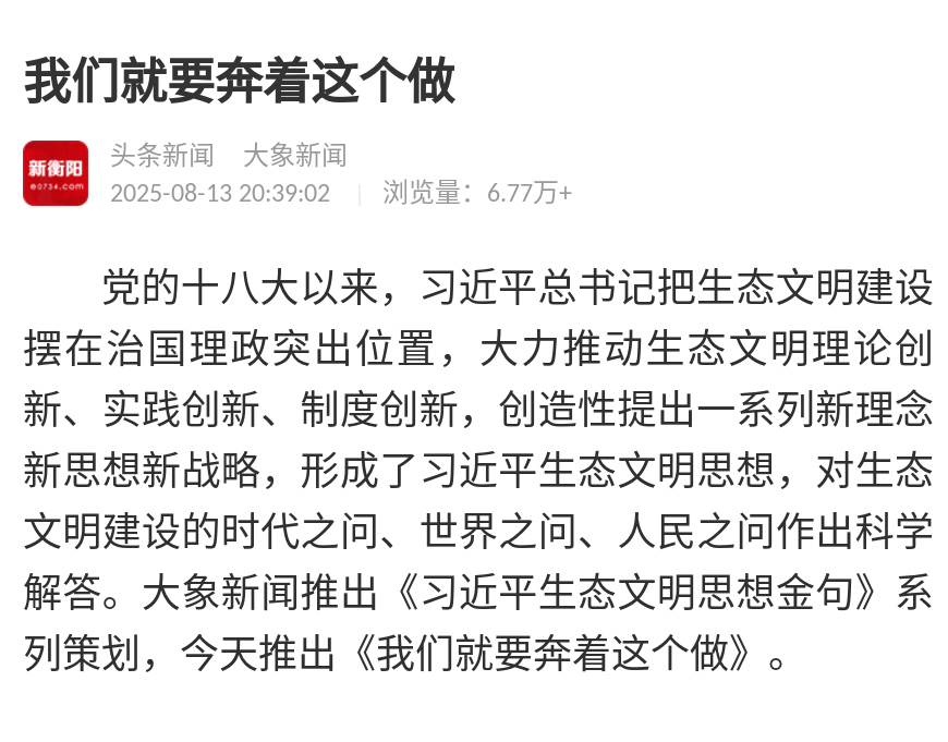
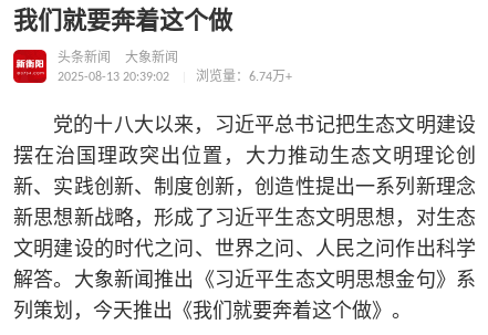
[110,182,572,208] 2025-08-13 20:39:02 浏览量：6.77万+ -> [58,71,292,84] 2025-08-13 20:39:02 浏览量：6.74万+

